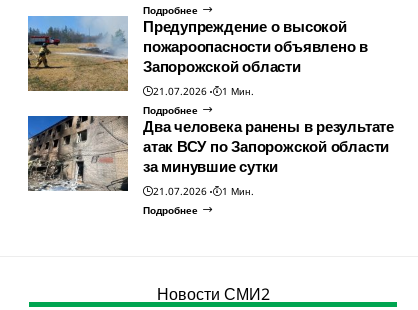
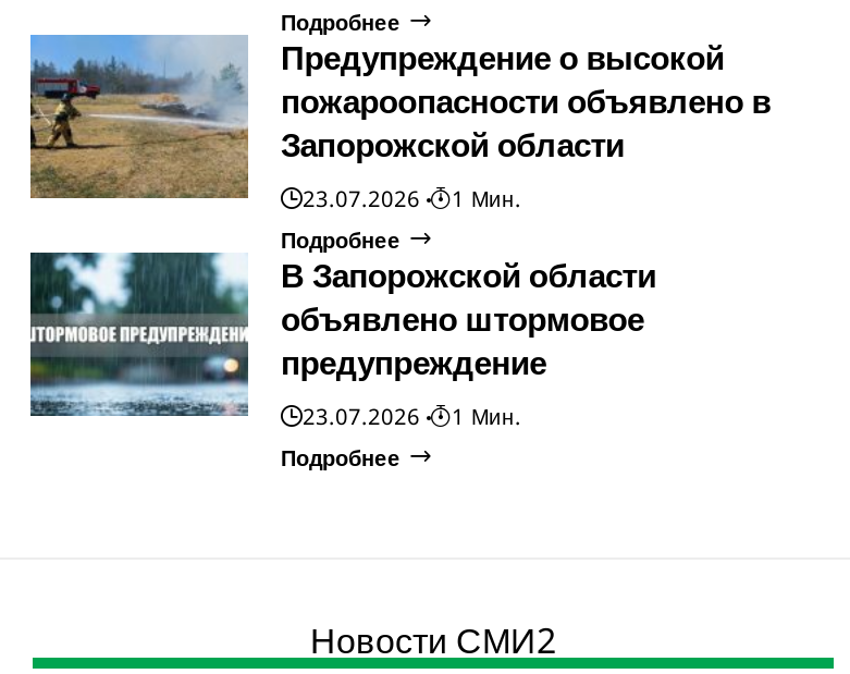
[153,84,253,98] 21.07.2026 1 Мин. -> [303,183,521,214] 23.07.2026 1 Мин.
[27,115,394,198] [image] | Два человека ранены в результате | атак ВСУ по Запорожской области | за минувшие сутки | 21.07.2026 -> [28,250,656,432] [image] | В Запорожской области | объявлено штормовое | предупреждение | 23.07.2026

